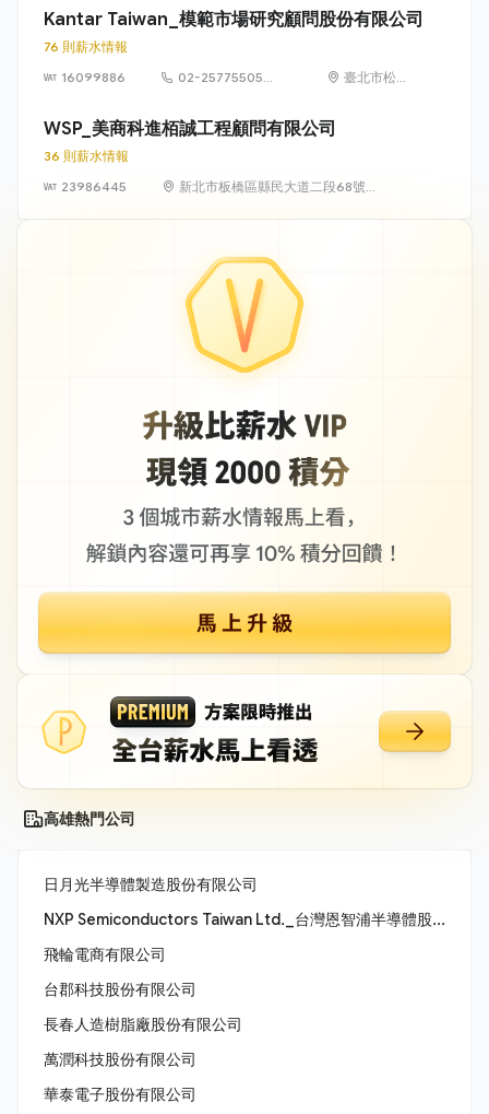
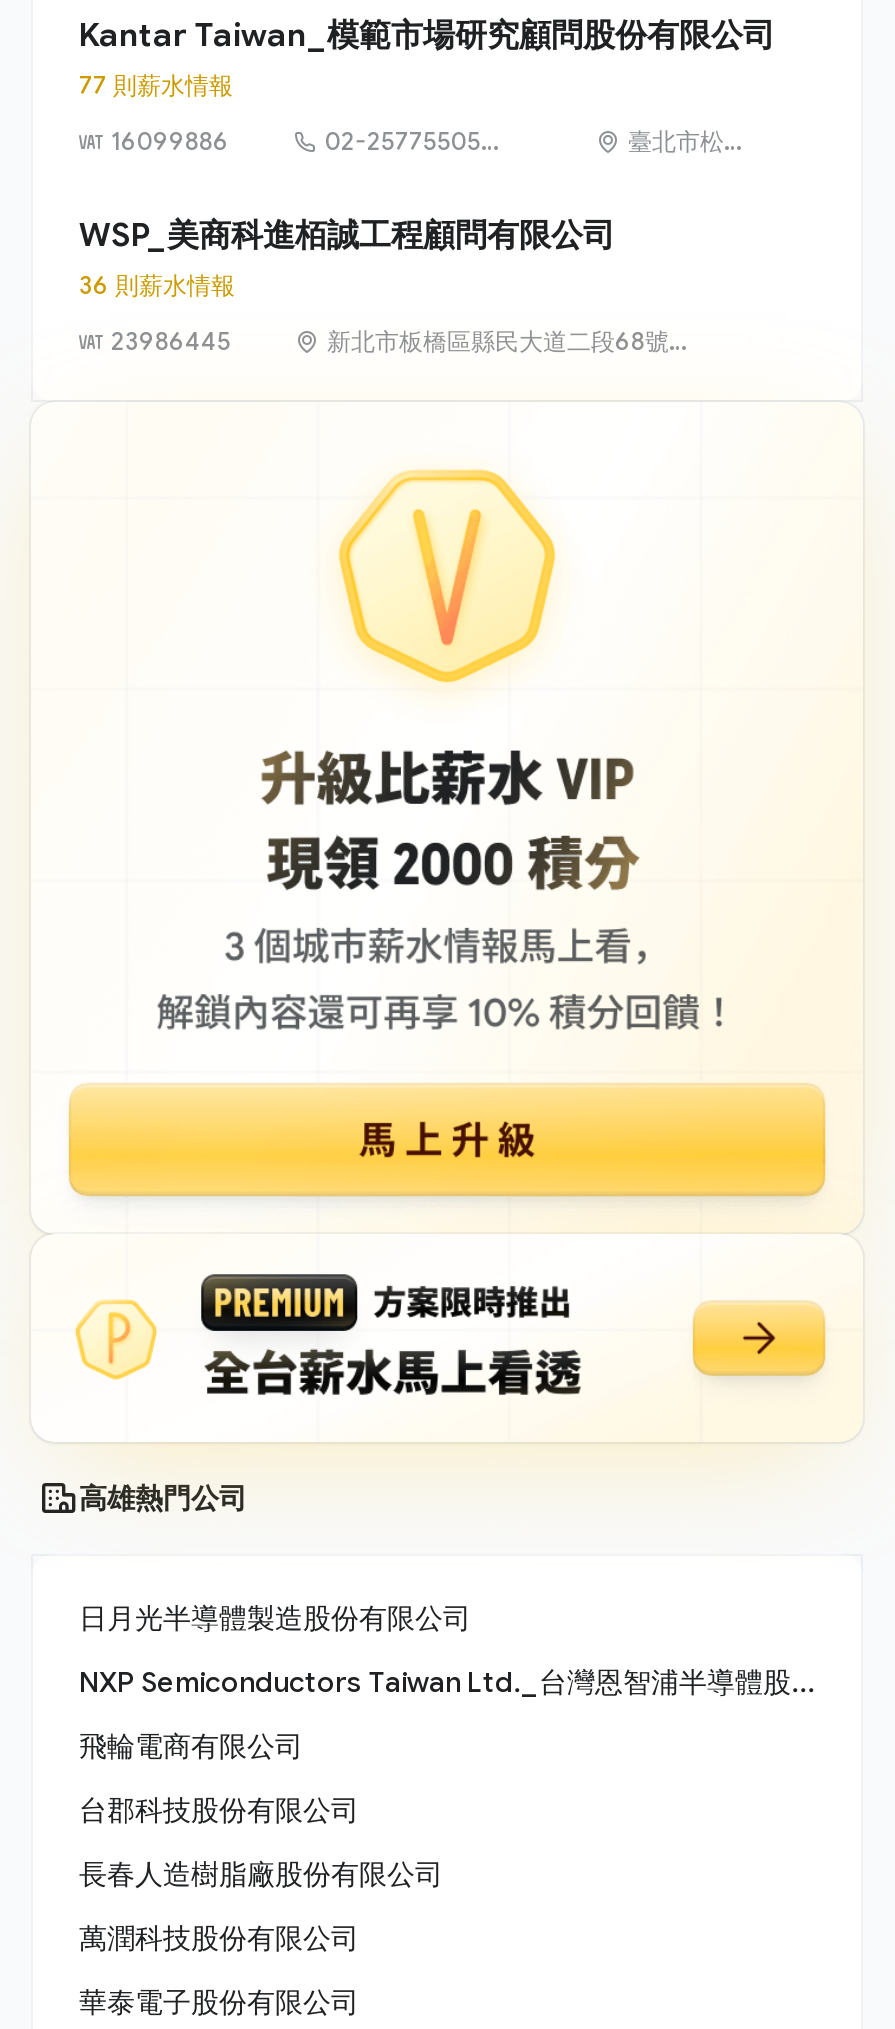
[44,38,128,55] 76 則薪水情報 -> [79,70,233,100] 77 則薪水情報

